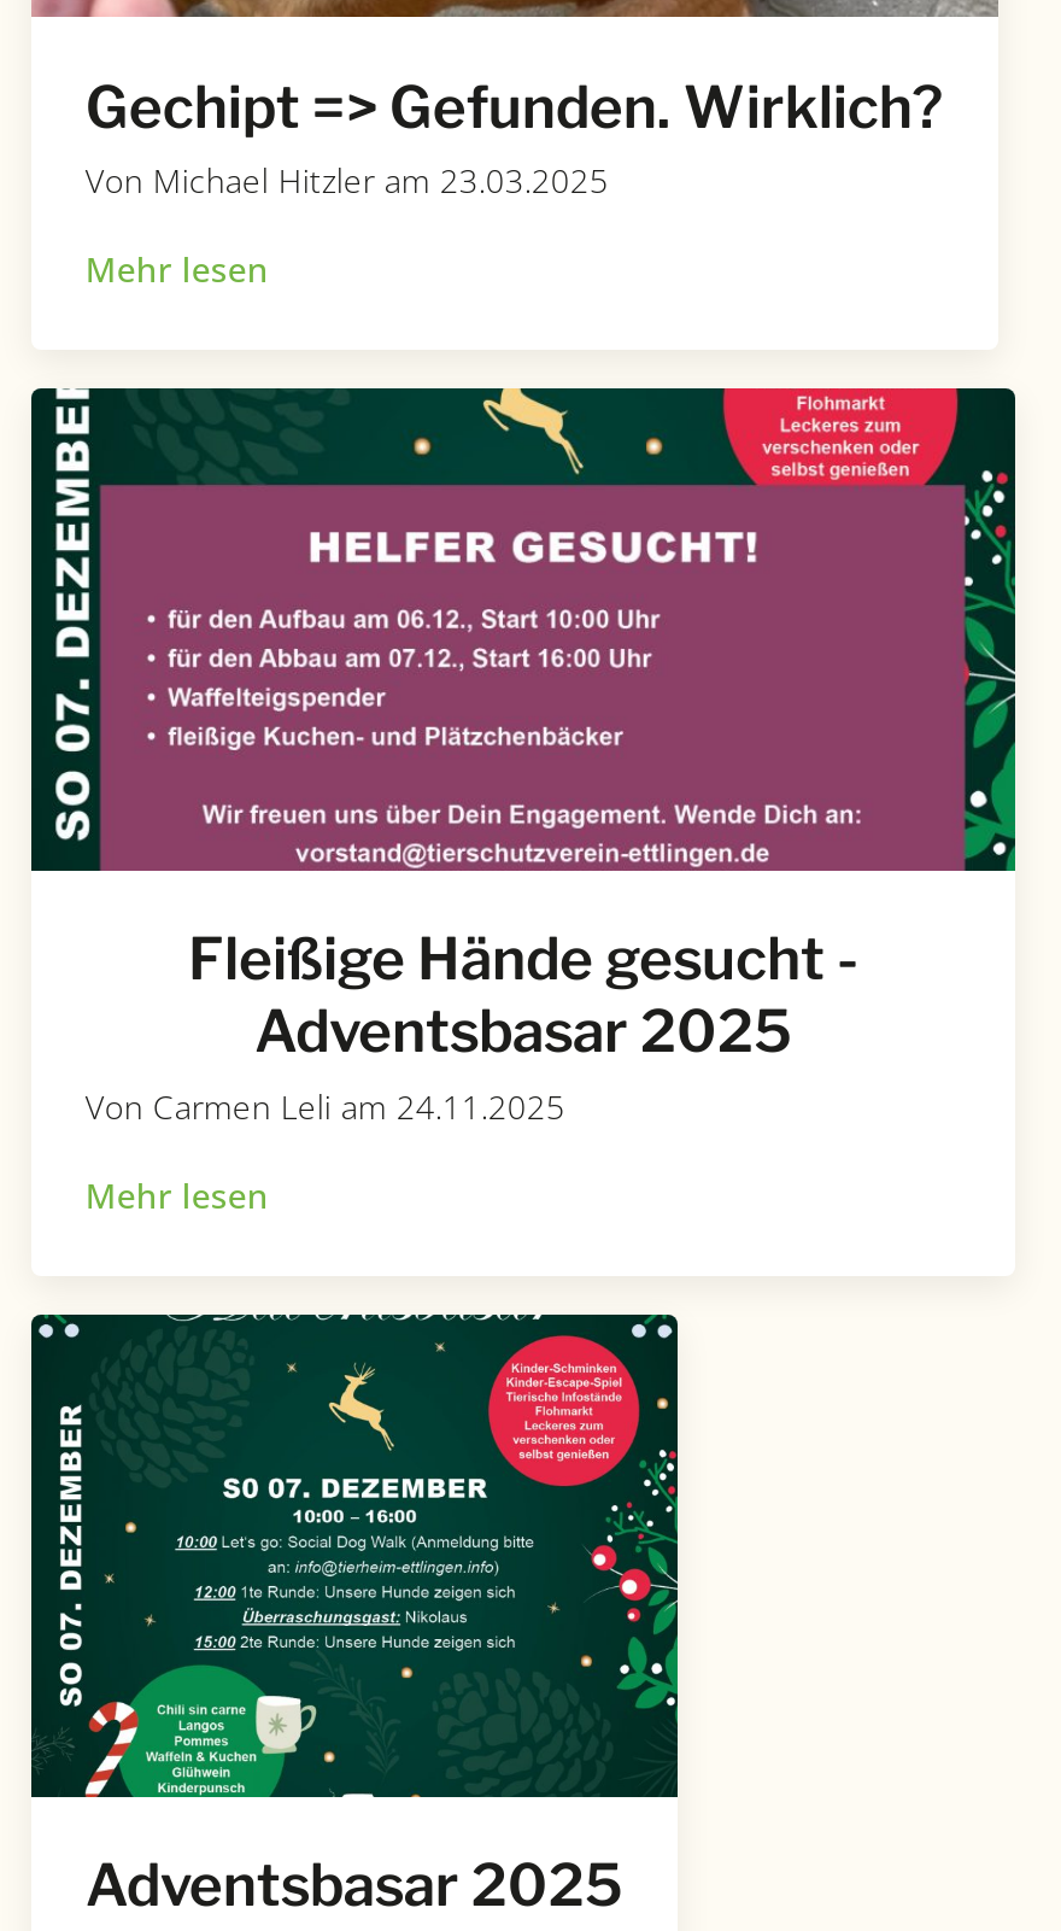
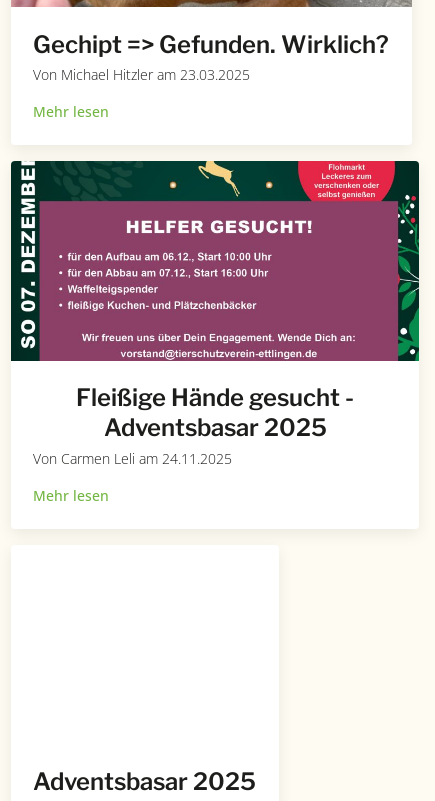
[29,1312,680,1800] [image] -> none

